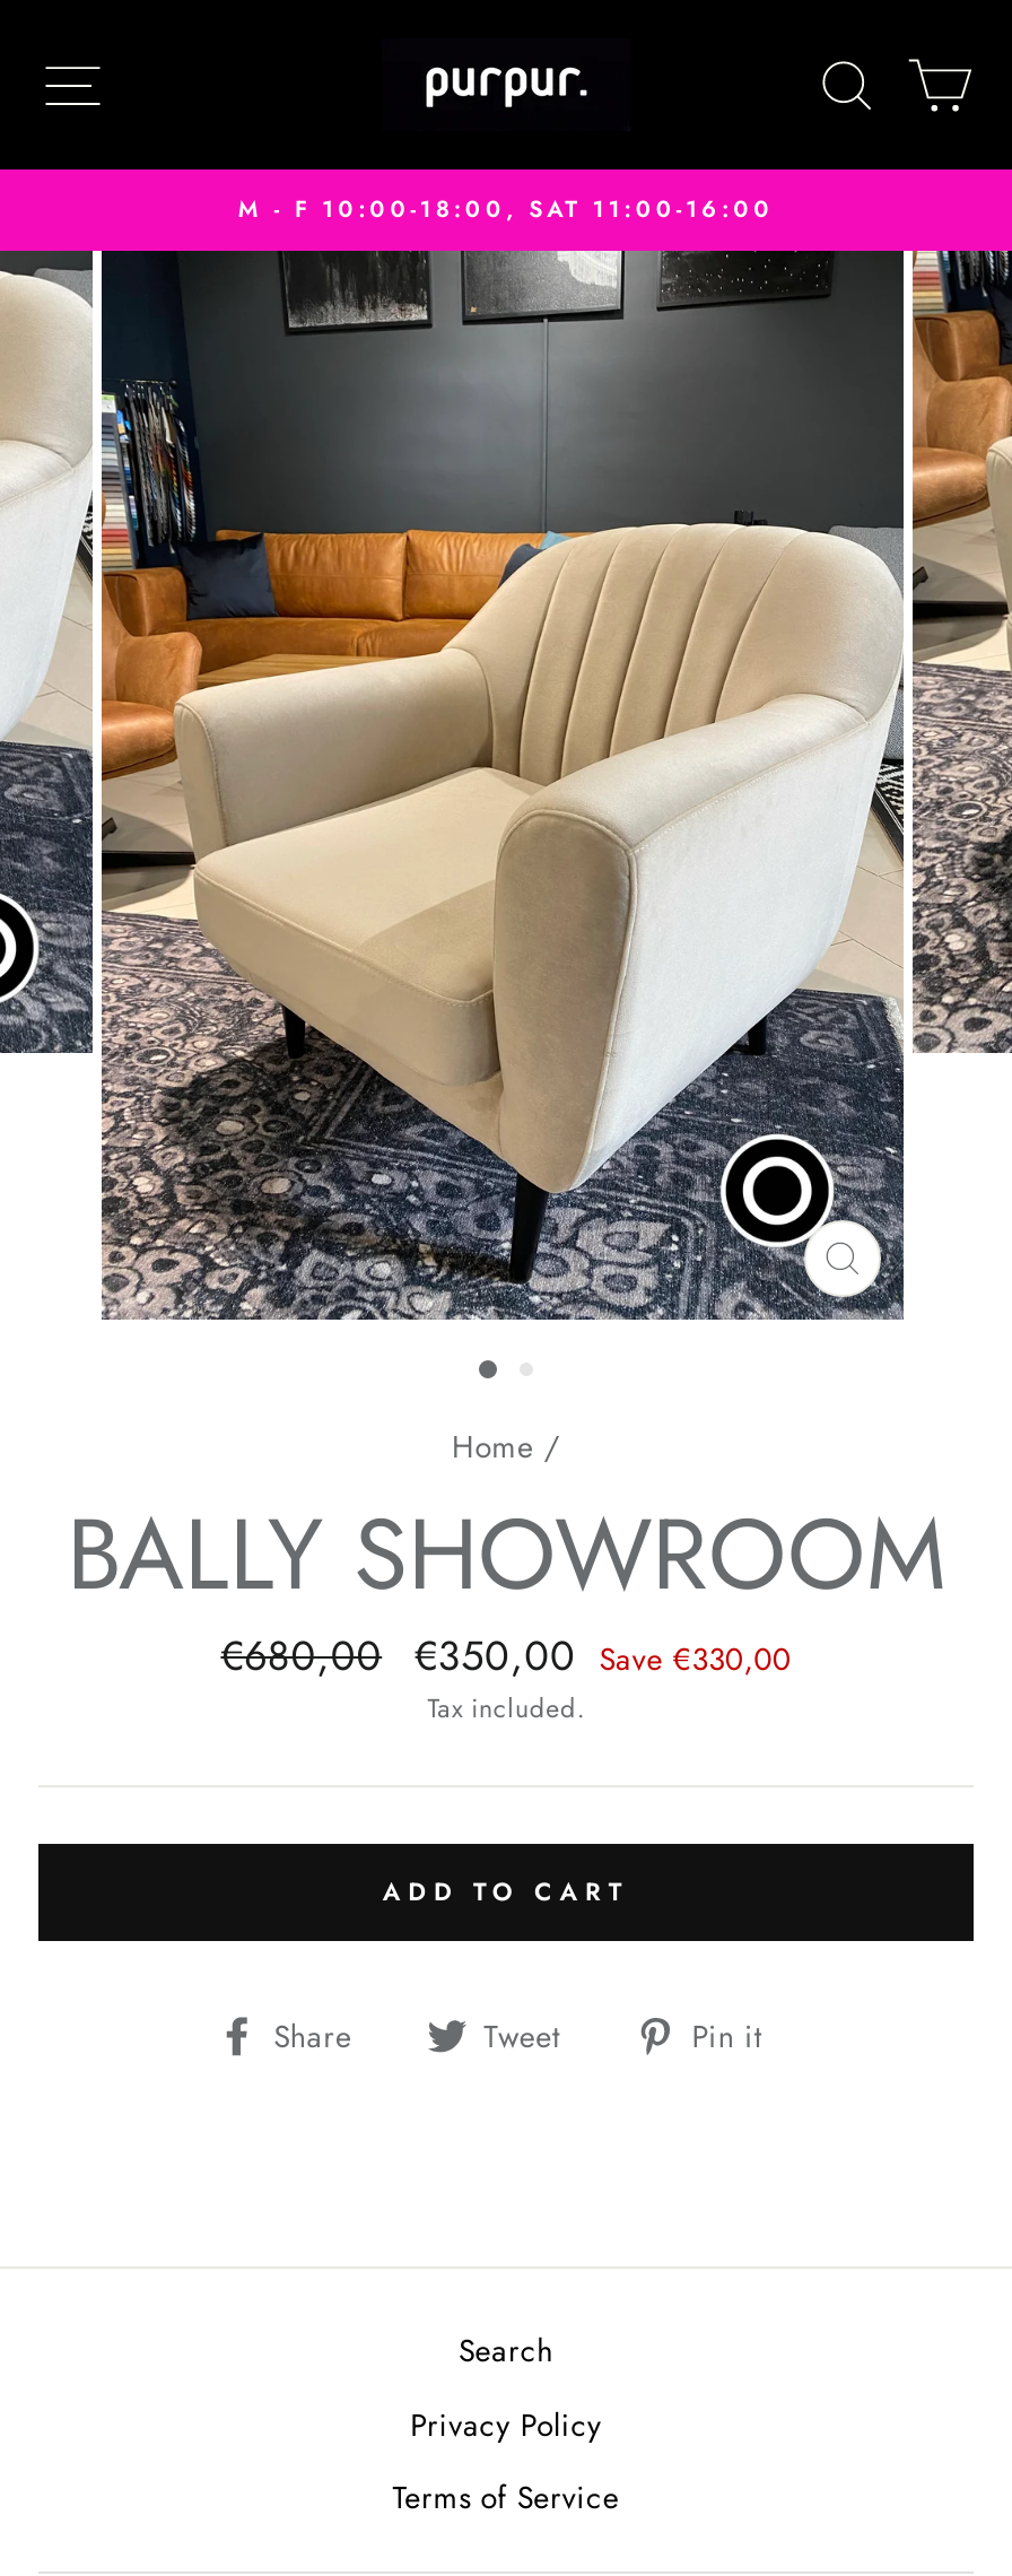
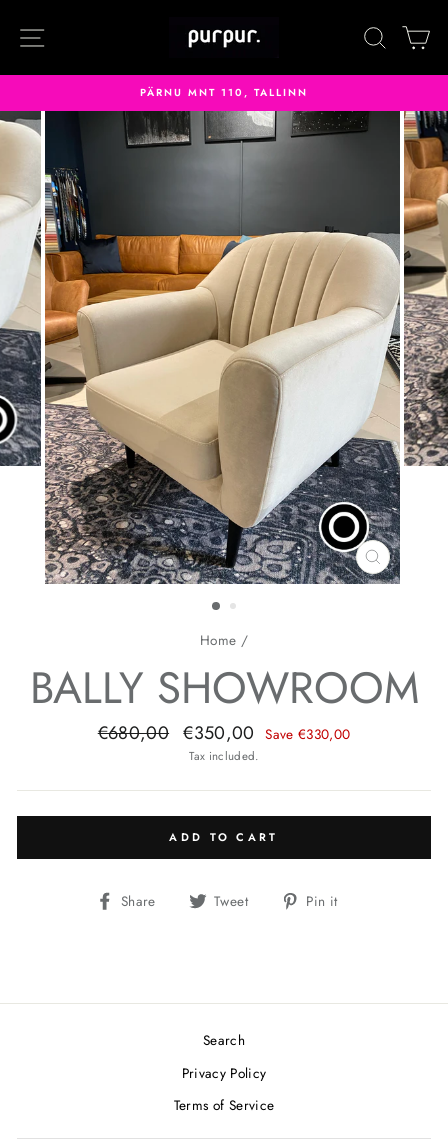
[238,192,774,226] M - F 10:00-18:00, SAT 11:00-16:00 -> [139,85,308,100] PÄRNU MNT 110, TALLINN

